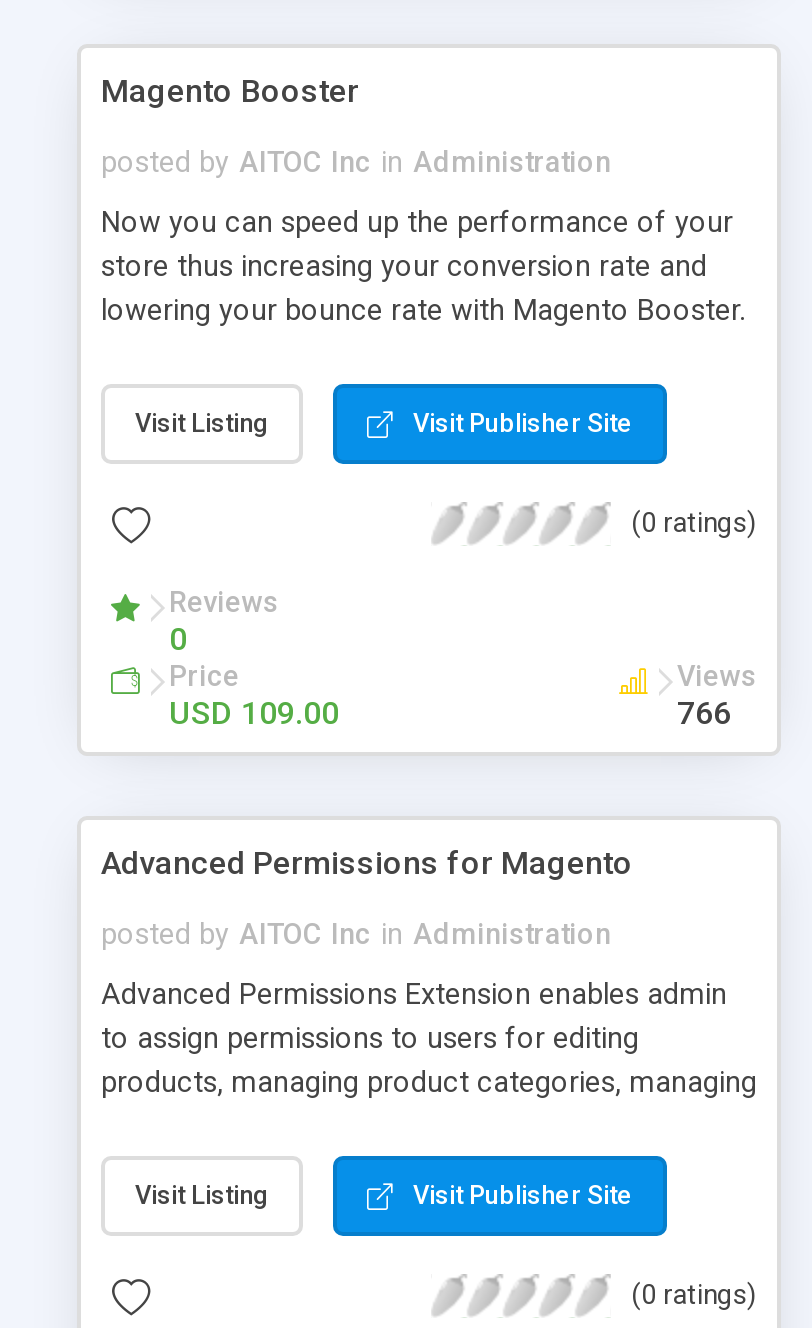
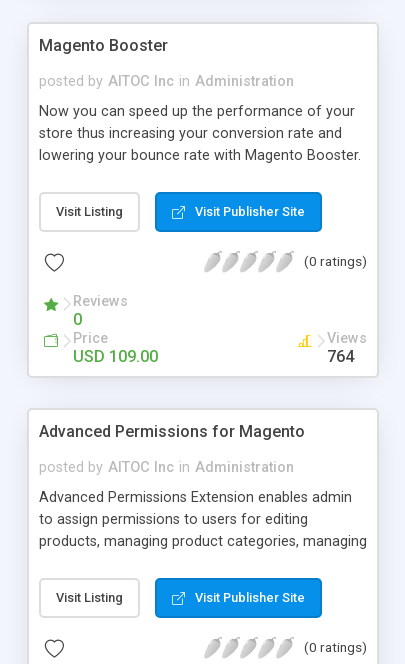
[677,694,731,732] 766 -> [327,347,354,366] 764

